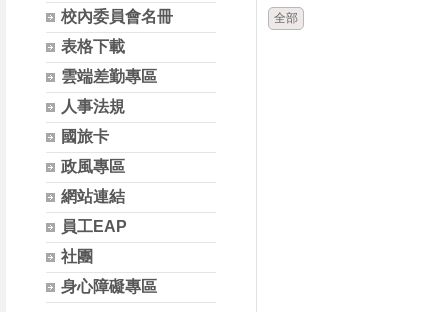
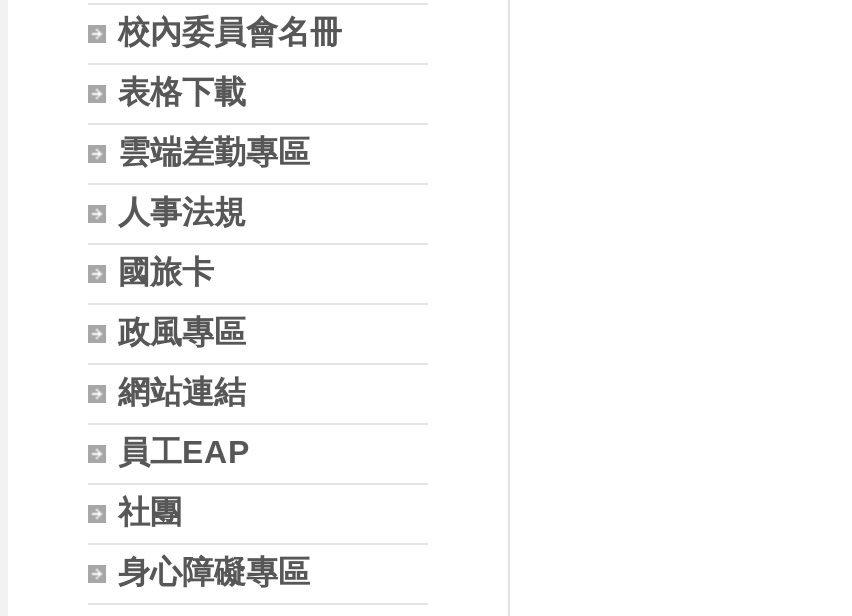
[274,11,298,25] 全部 -> none

